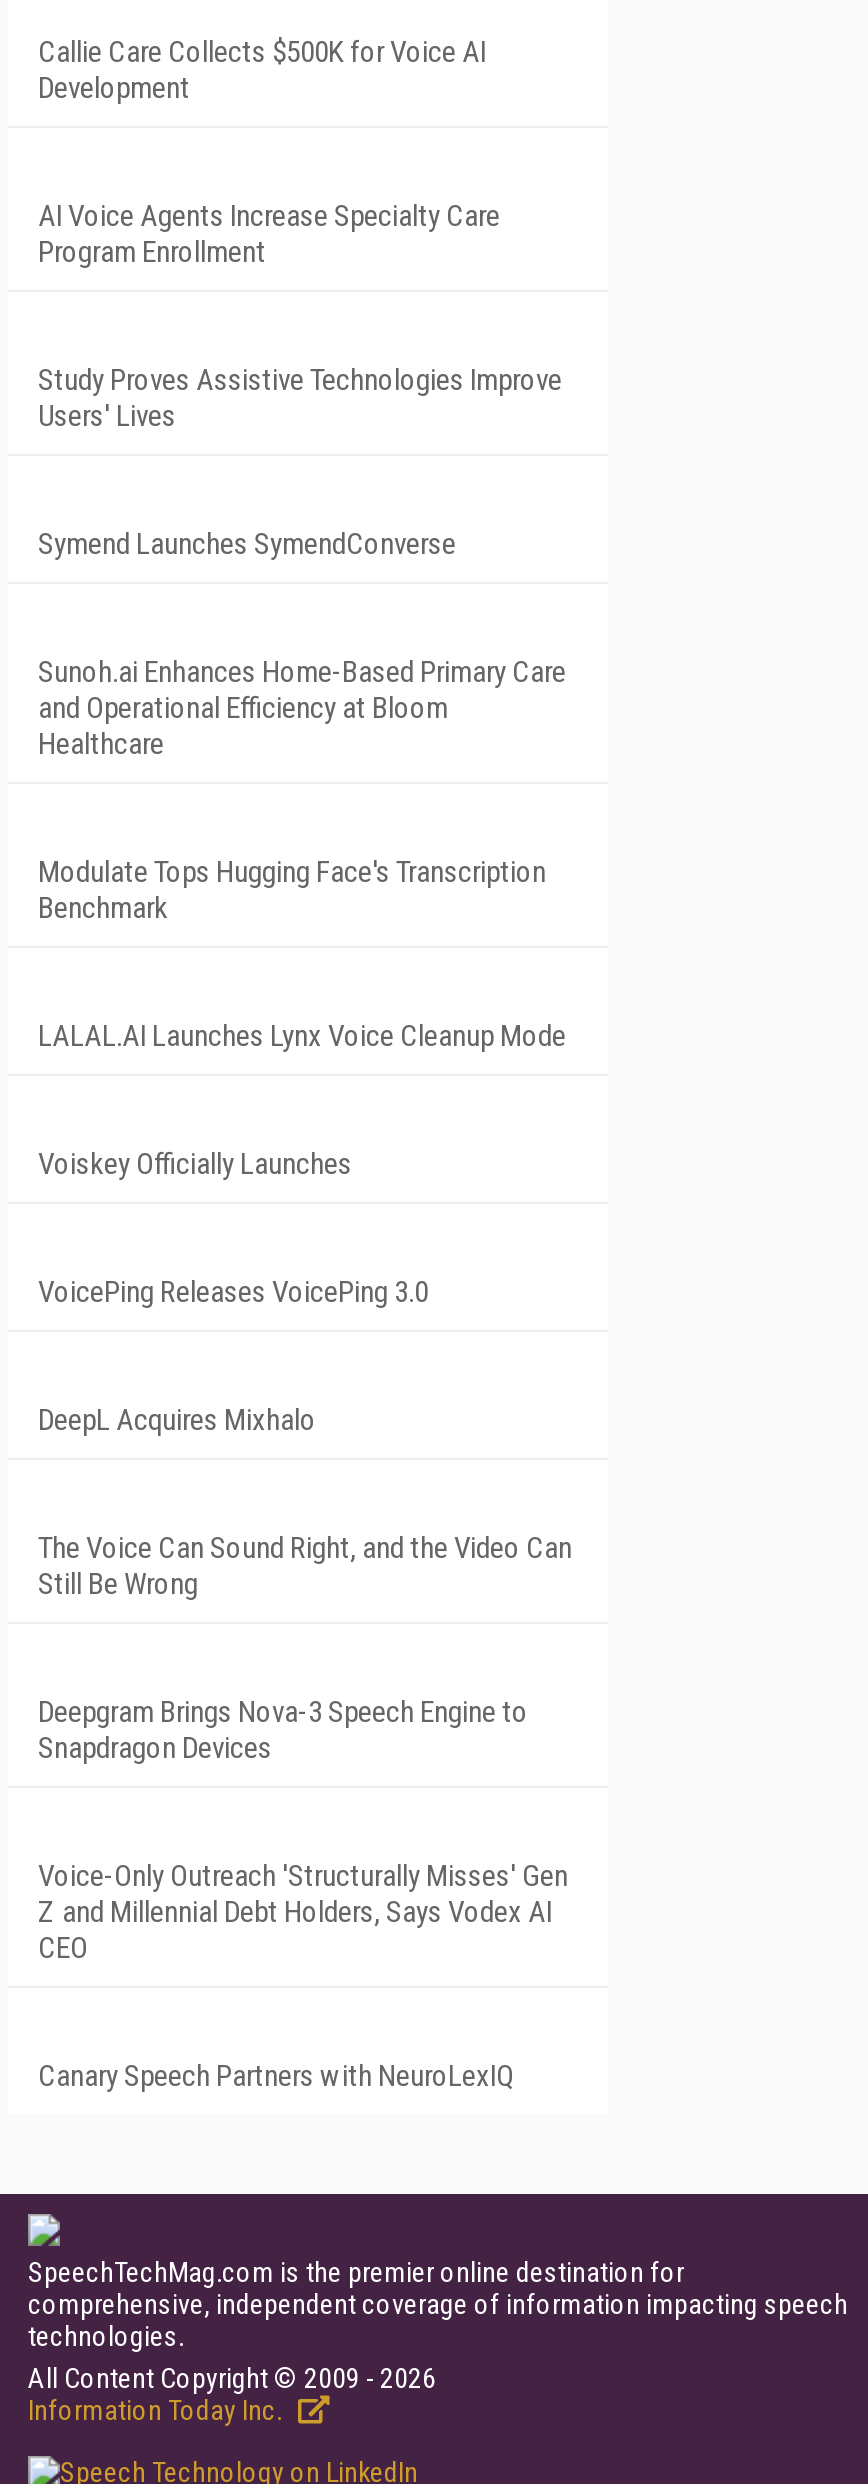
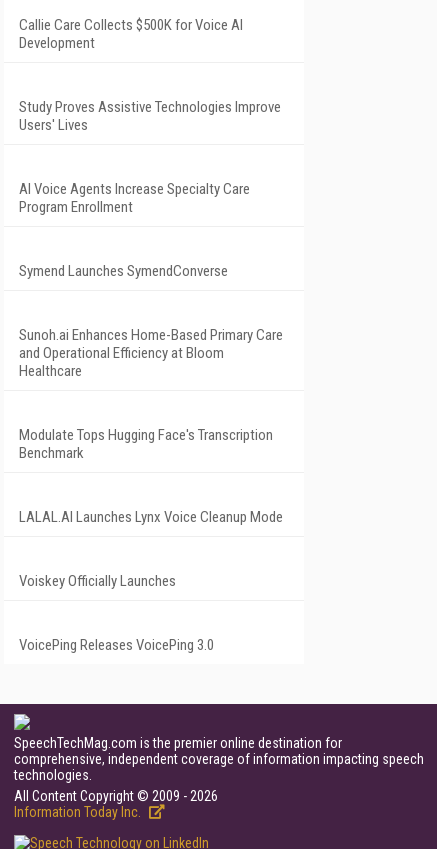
moved [38,198,500,270] -> [19,180,250,216]: AI Voice Agents Increase Specialty Care | Program Enrollment
[38,1402,316,1438] DeepL Acquires Mixhalo -> none
[38,1530,572,1602] The Voice Can Sound Right, and the Video Can | Still Be Wrong -> none
[38,1694,528,1766] Deepgram Brings Nova-3 Speech Engine to | Snapdragon Devices -> none
[38,1858,568,1966] Voice-Only Outreach 'Structurally Misses' Gen | Z and Millennial Debt Holders, Says Vodex AI | CEO -> none
[38,2058,514,2094] Canary Speech Partners with NeuroLexIQ -> none

